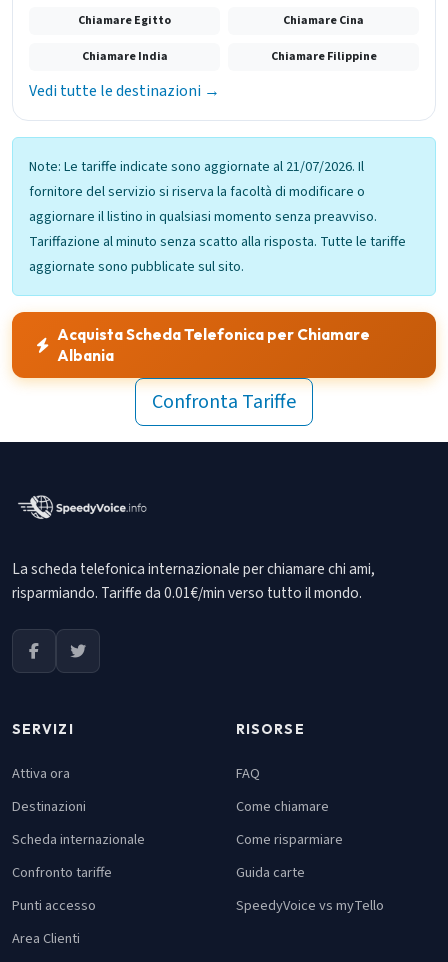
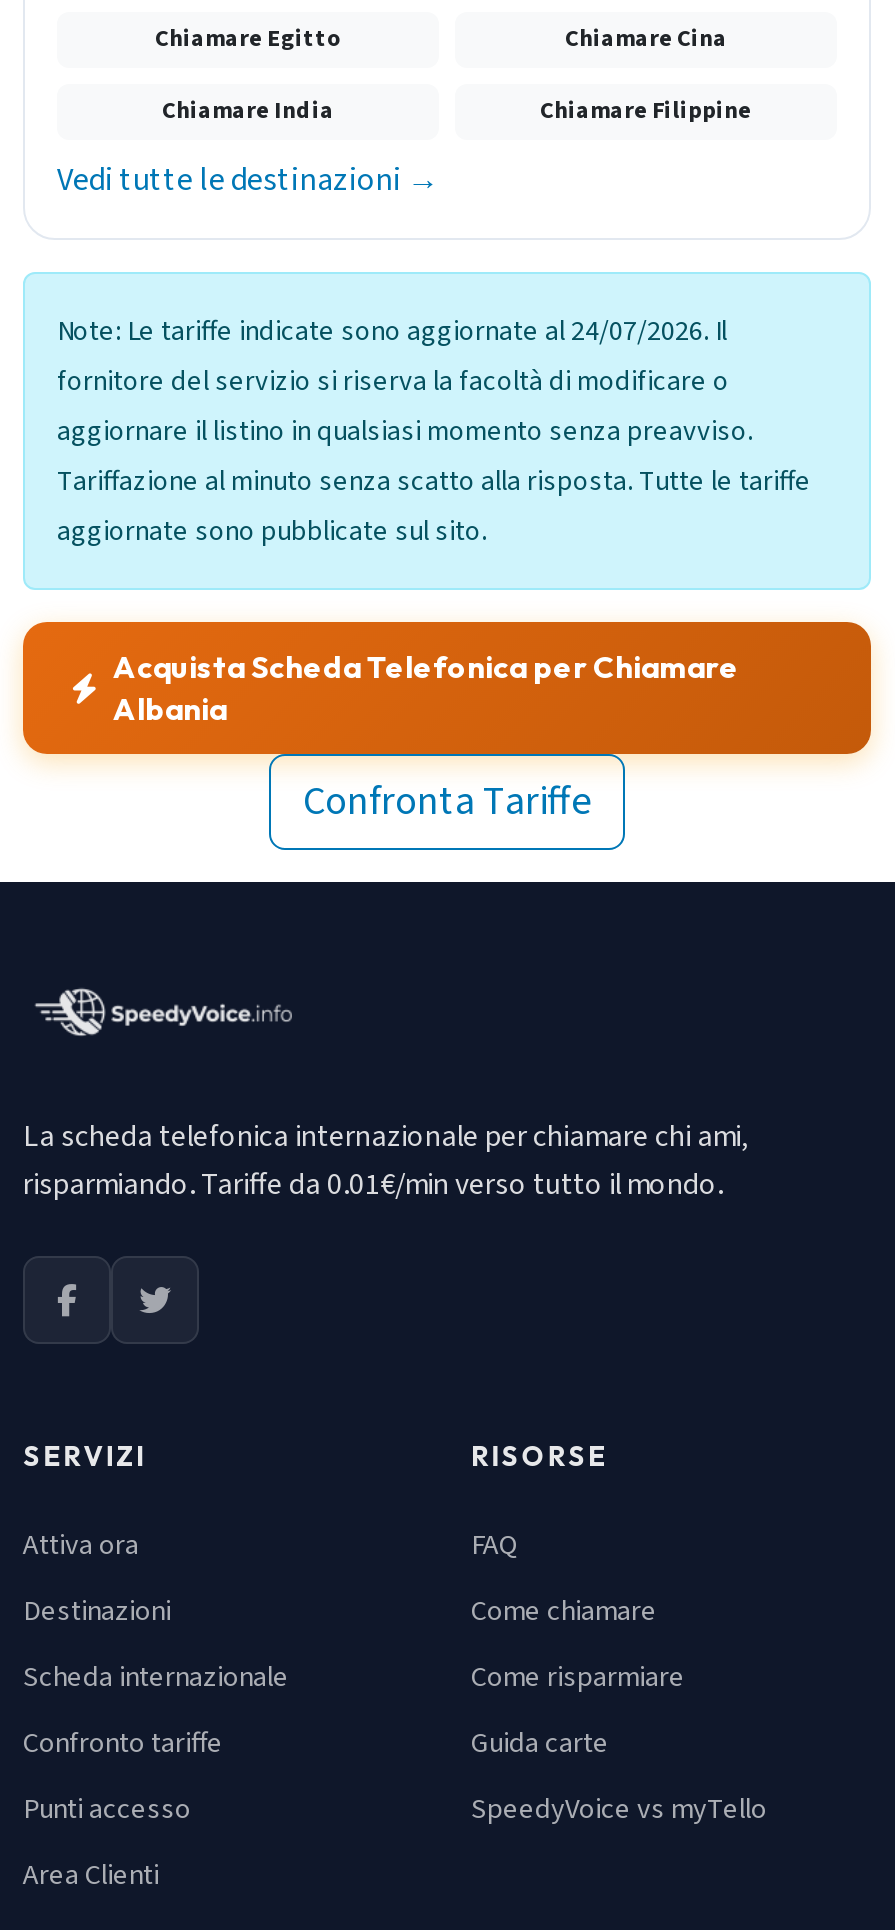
[29,157,364,177] Note: Le tariffe indicate sono aggiornate al 21/07/2026. Il -> [57,312,727,352] Note: Le tariffe indicate sono aggiornate al 24/07/2026. Il

